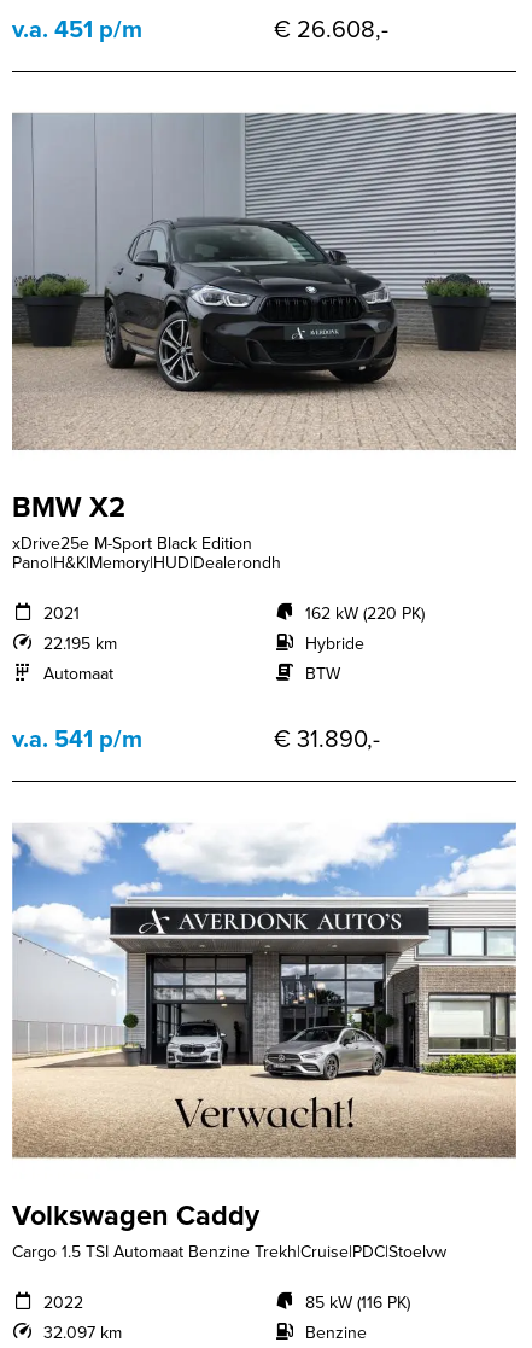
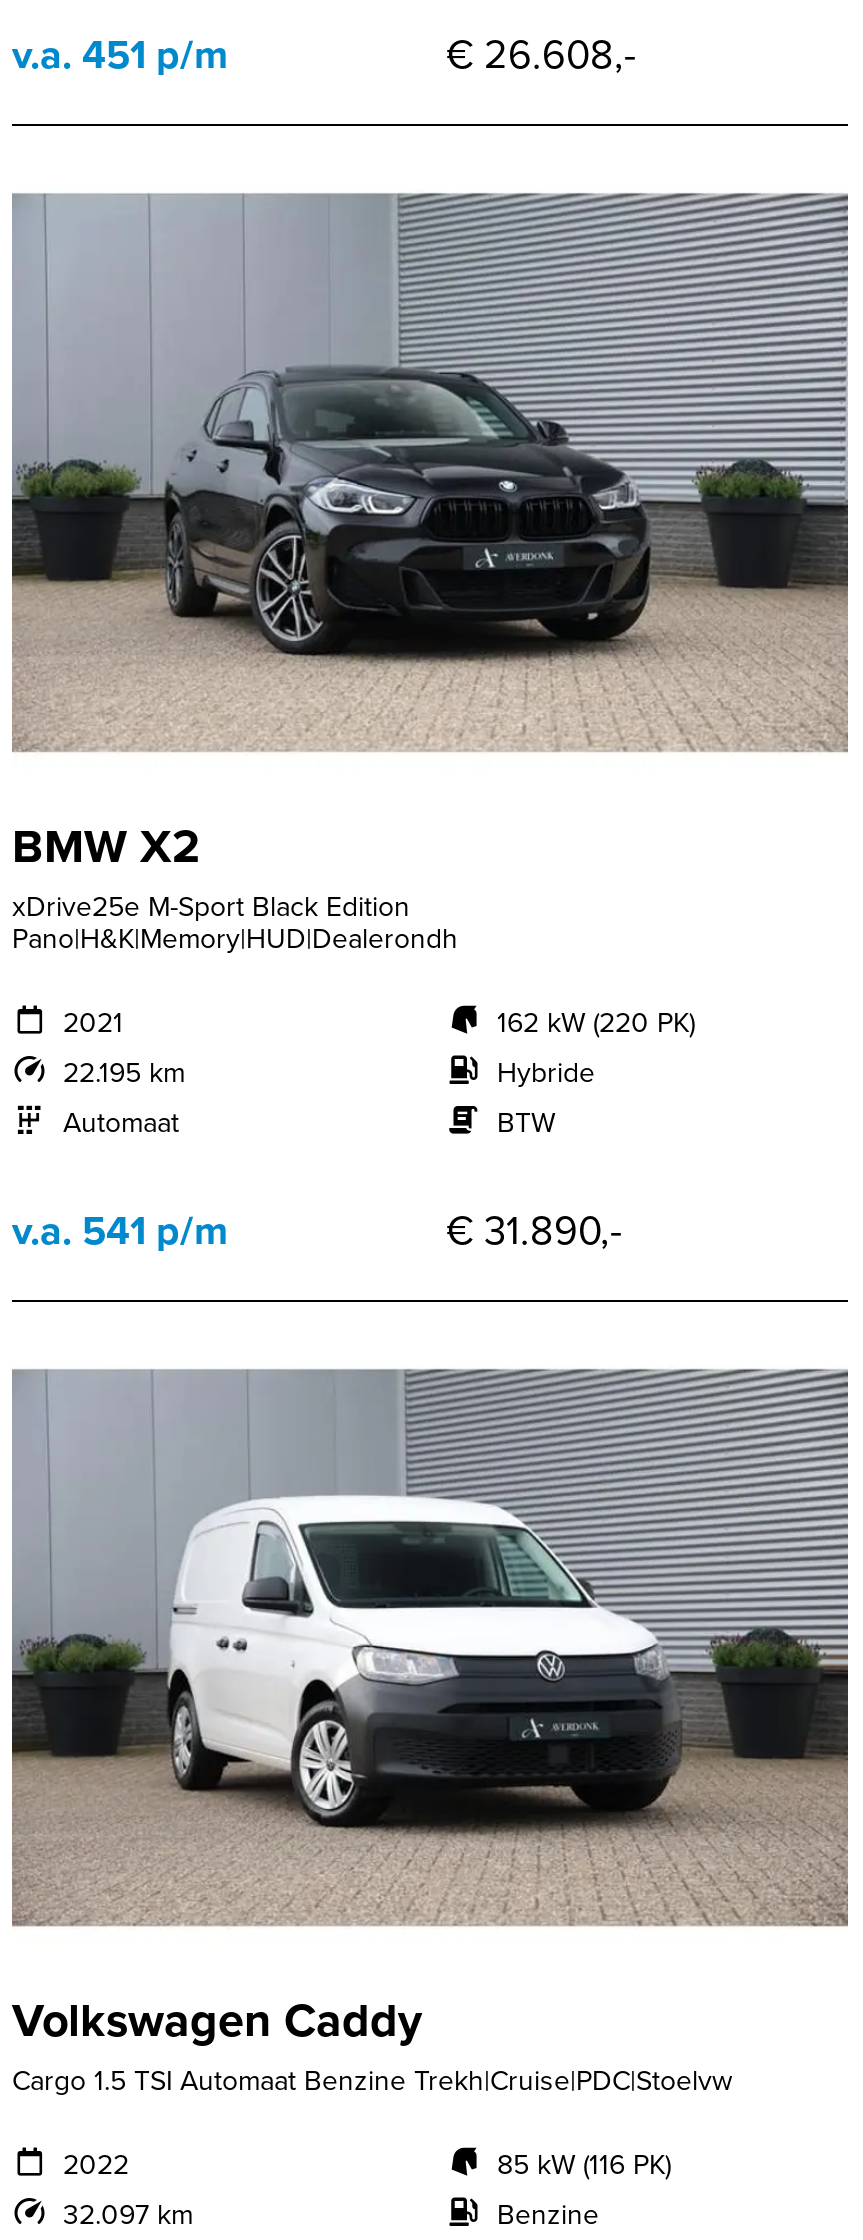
[12,822,518,1157] [image] -> [10,1368,850,1922] [image]

